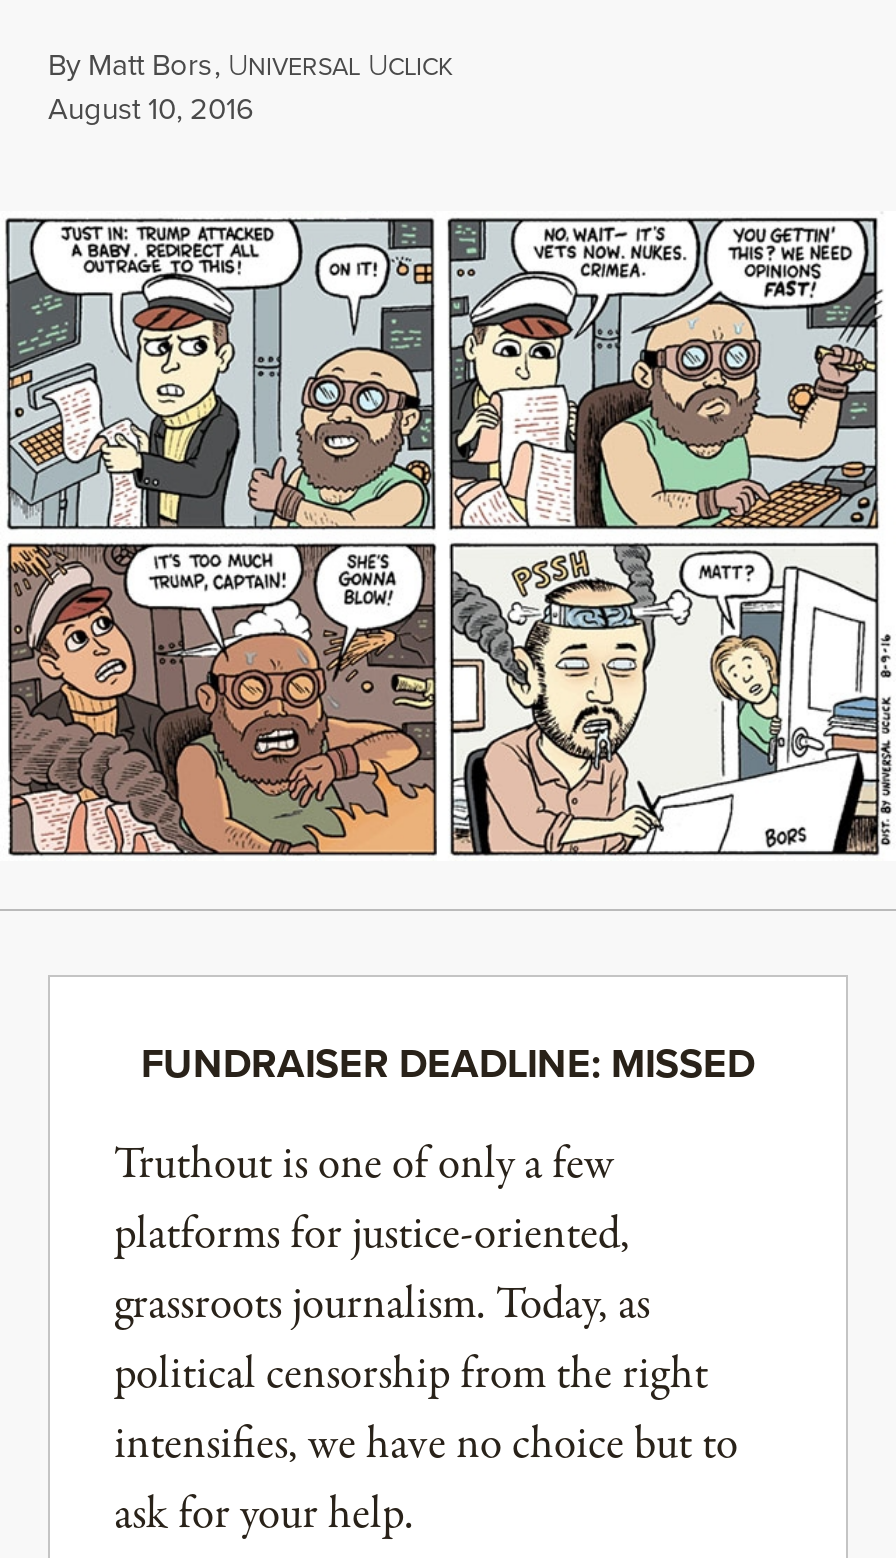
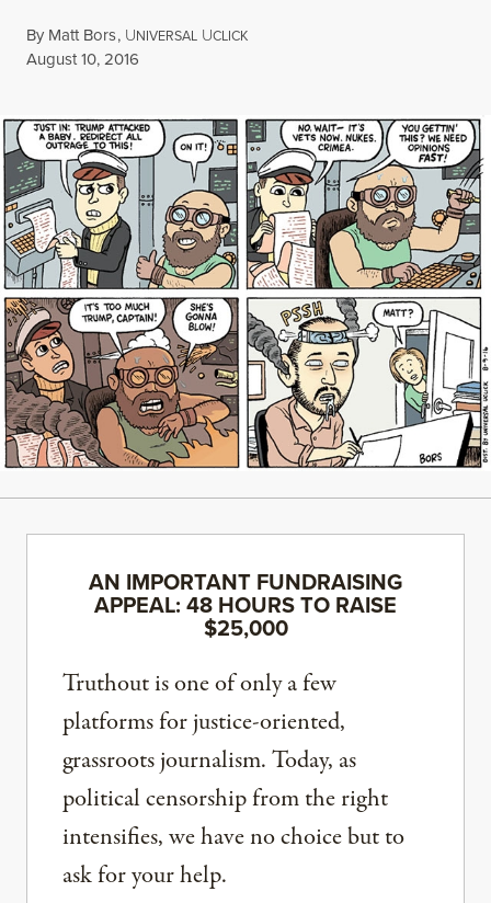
[141,1033,755,1091] FUNDRAISER DEADLINE: MISSED -> [89,565,402,643] AN IMPORTANT FUNDRAISING | APPEAL: 48 HOURS TO RAISE | $25,000

